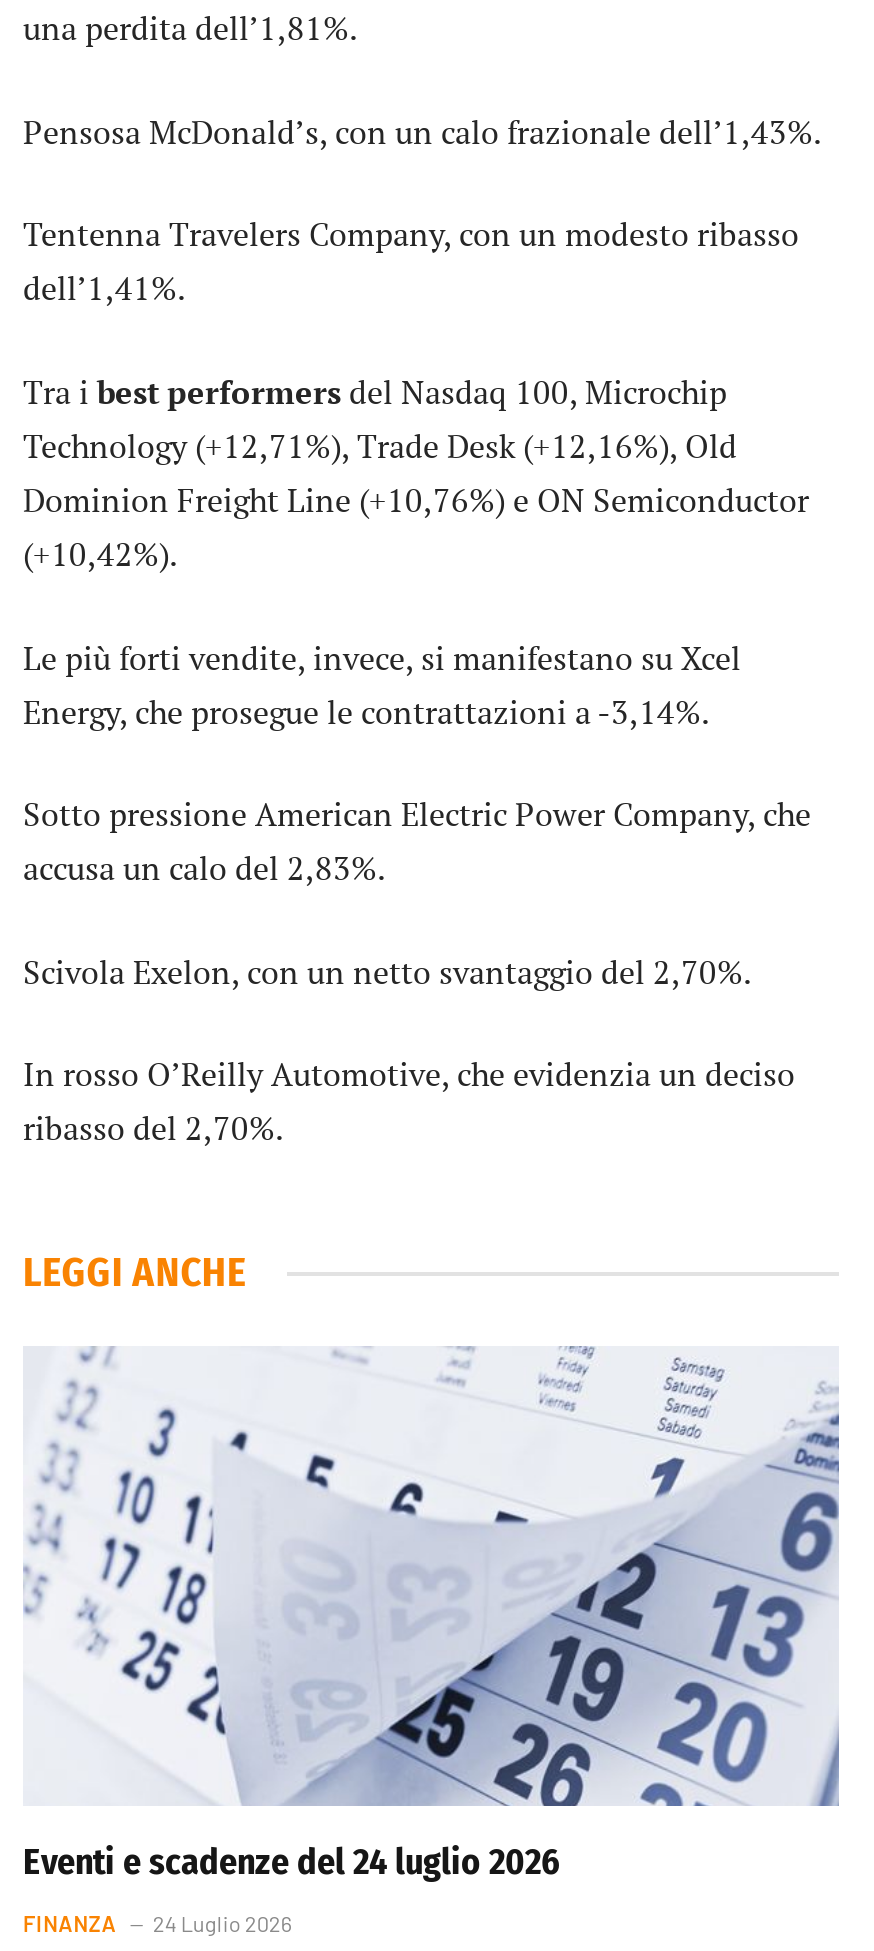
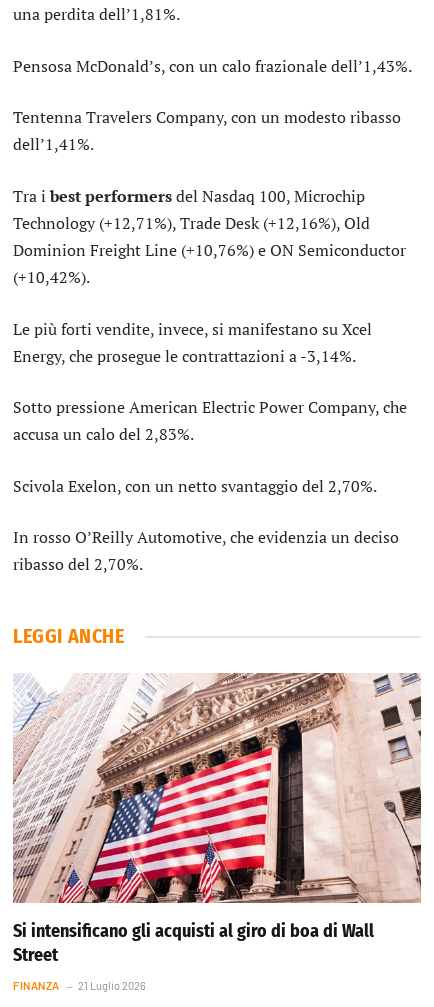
[23,1346,841,1883] [image] | Eventi e scadenze del 24 luglio 2026 -> [12,672,422,966] [image] | Si intensificano gli acquisti al giro di boa di Wall | Street
[23,1909,293,1935] FINANZA 24 Luglio 2026 -> [13,979,146,992] FINANZA 21 Luglio 2026

